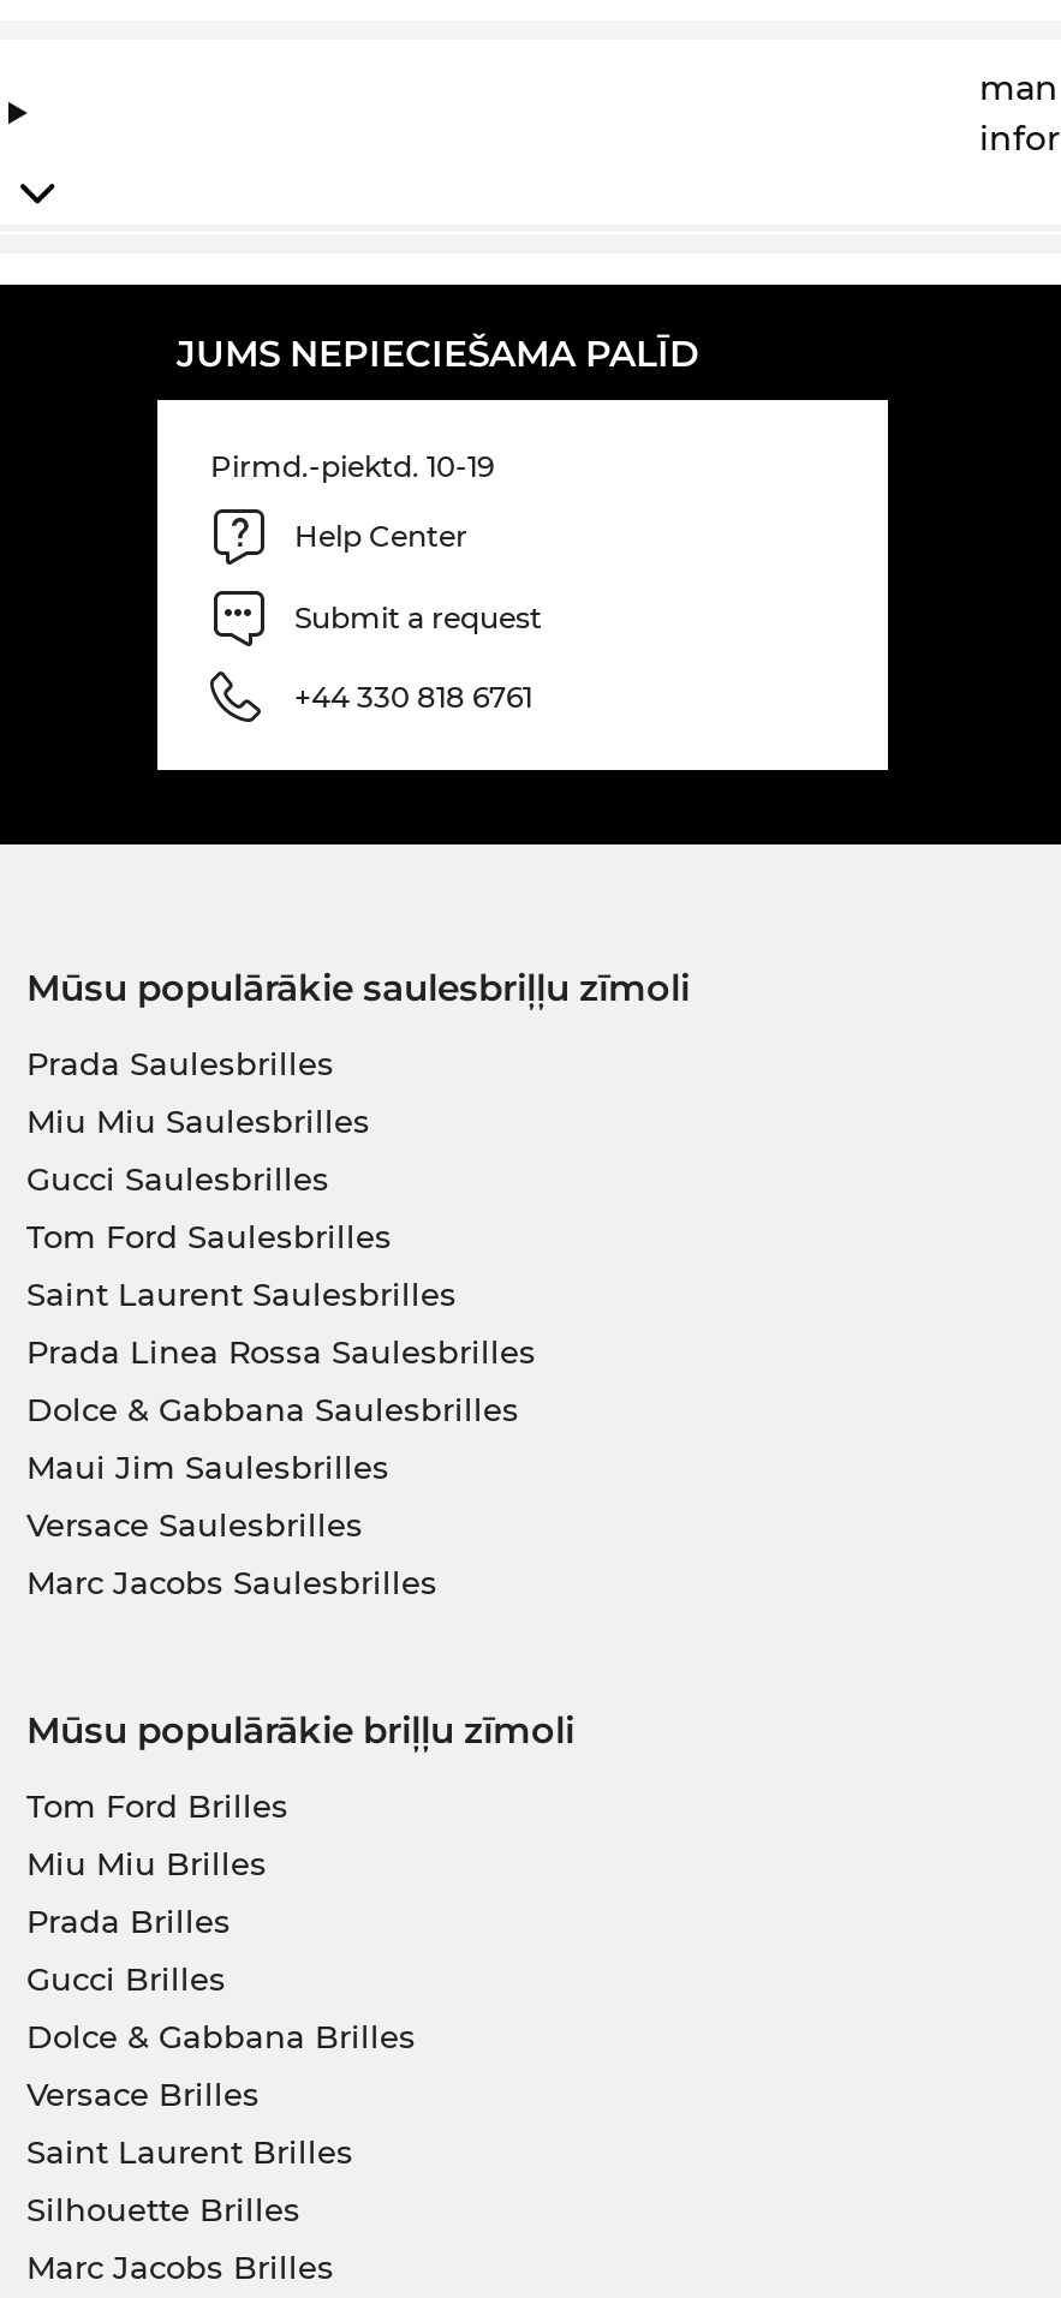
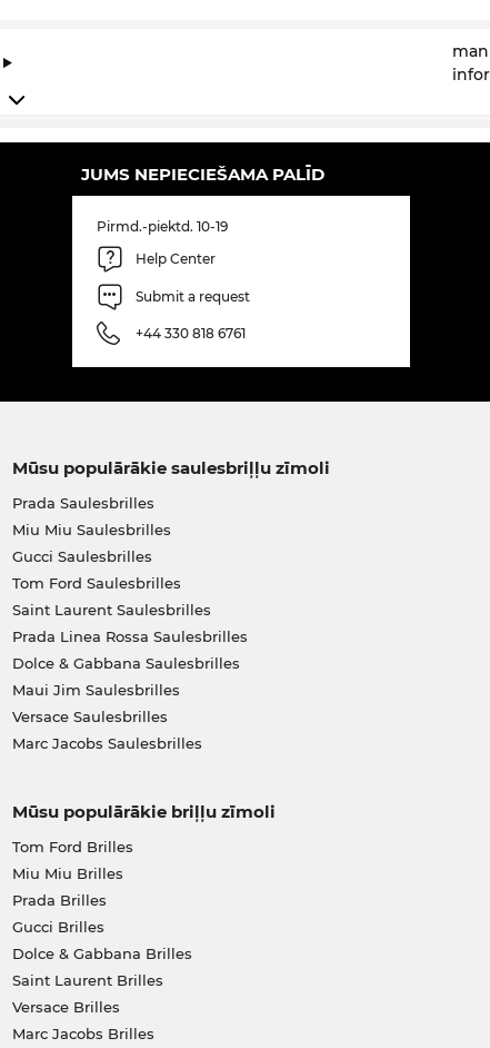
moved [26,2073,260,2112] -> [12,997,119,1015]: Versace Brilles
[26,2189,300,2227] Silhouette Brilles -> none

